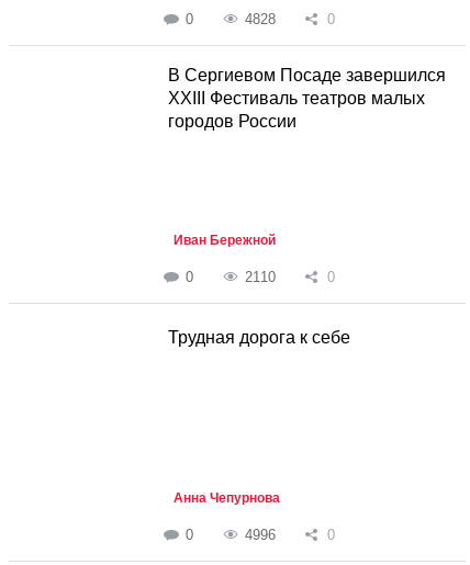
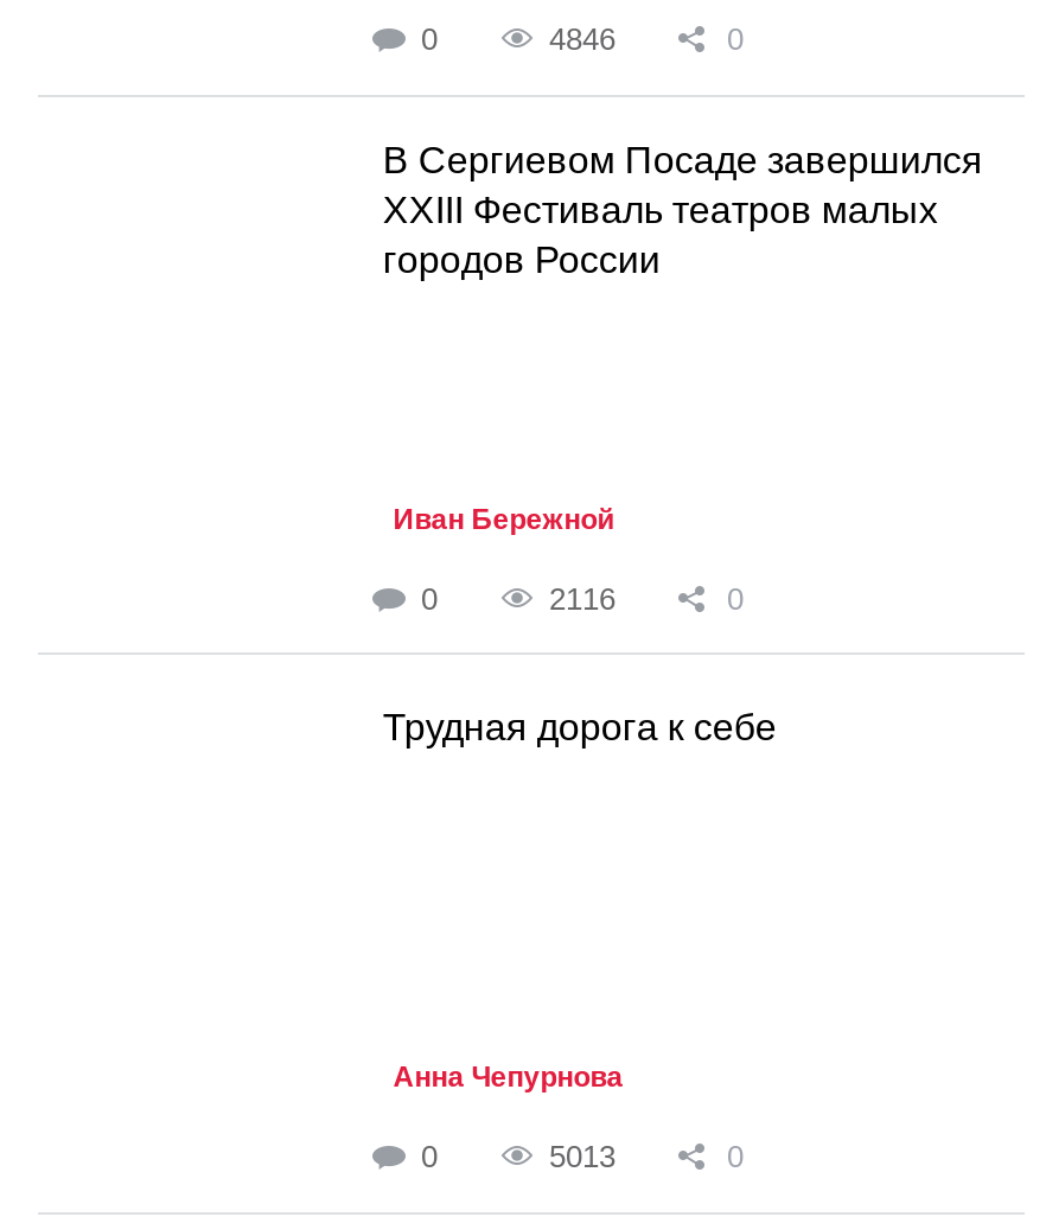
[245,11,276,27] 4828 -> [549,22,615,58] 4846
[245,269,276,285] 2110 -> [549,580,615,616] 2116
[245,527,276,543] 4996 -> [549,1138,615,1173] 5013

